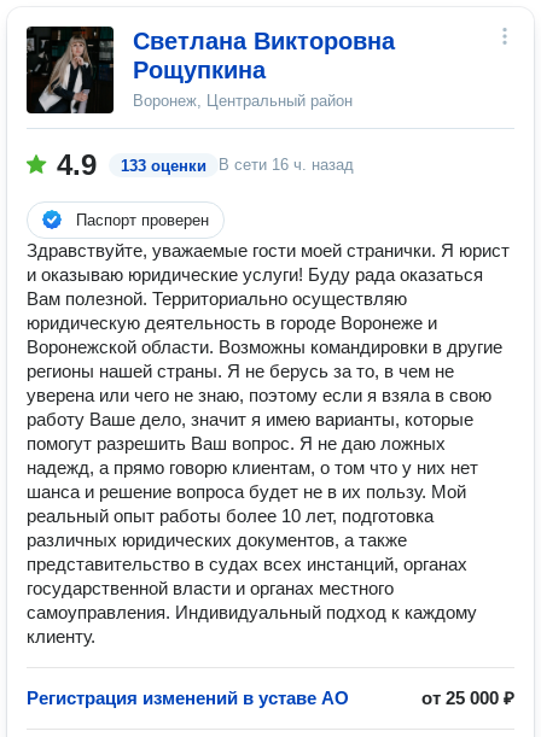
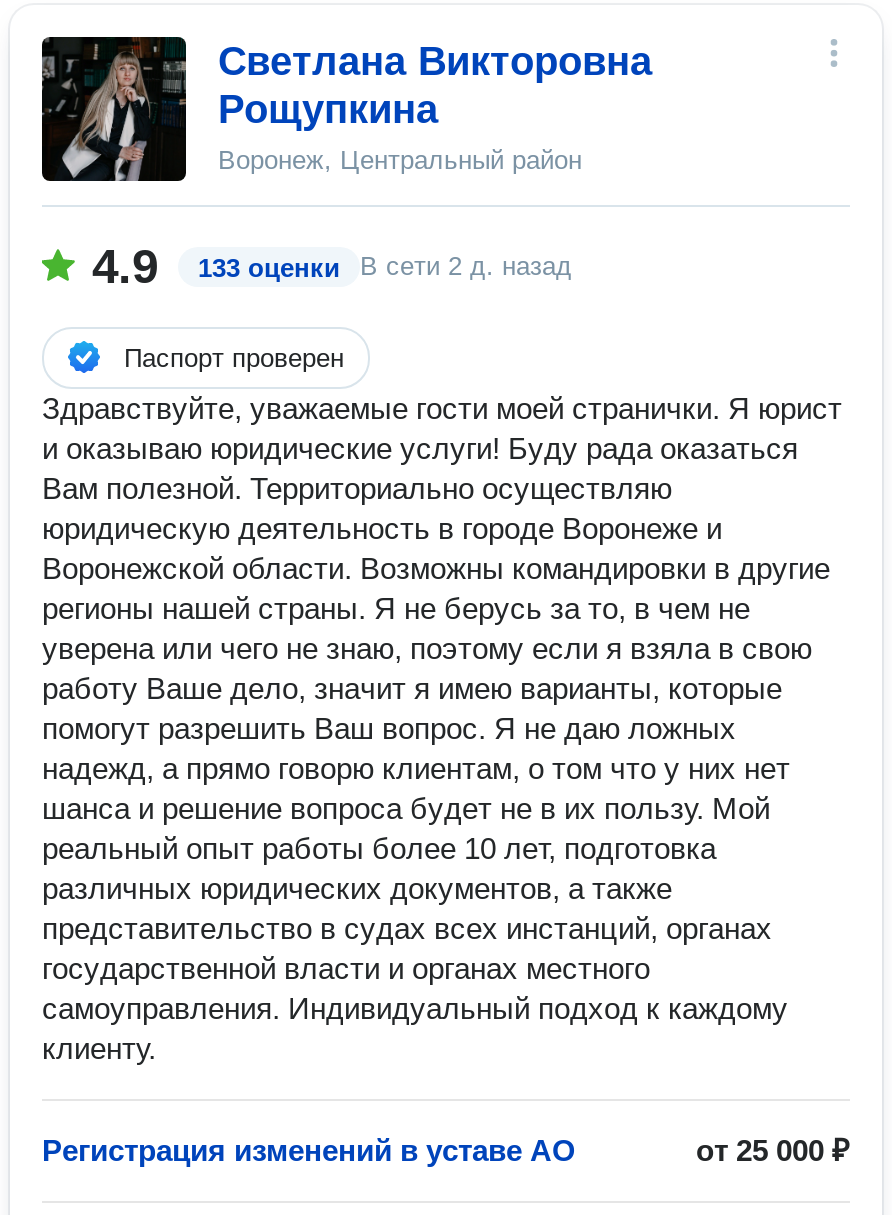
[57,148,354,181] 4.9 133 оценки В сети 16 ч. назад -> [92,239,572,293] 4.9 133 оценки В сети 2 д. назад

